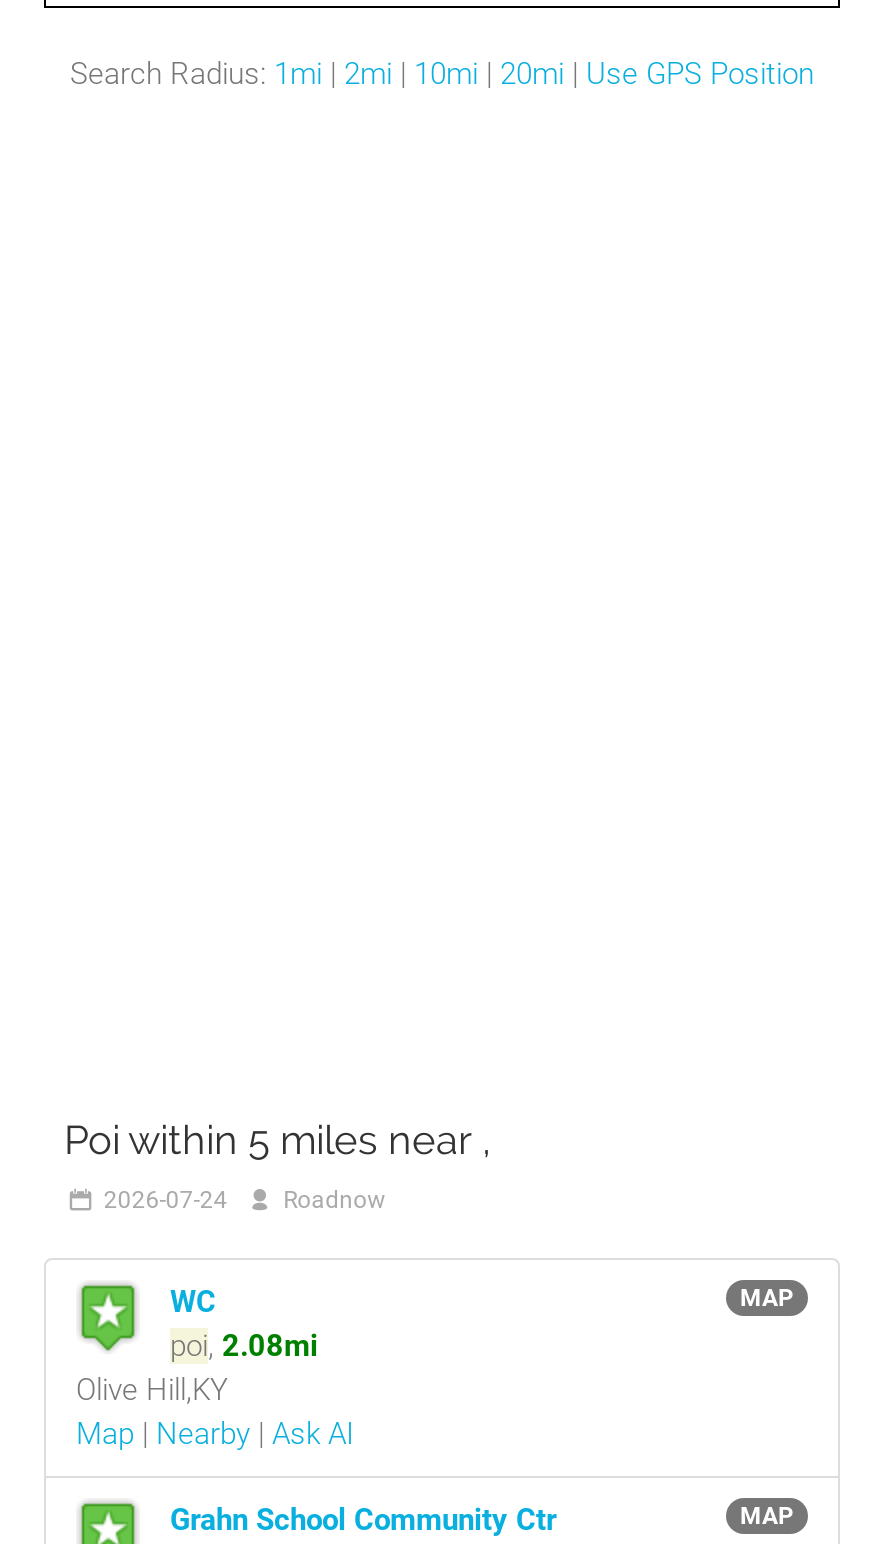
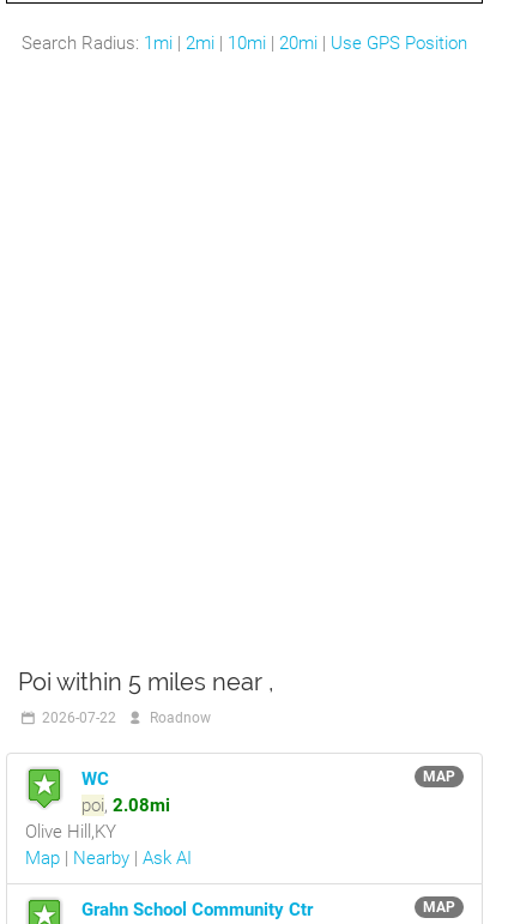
[104,1186,385,1214] 2026-07-24 Roadnow -> [42,709,210,726] 2026-07-22 Roadnow

